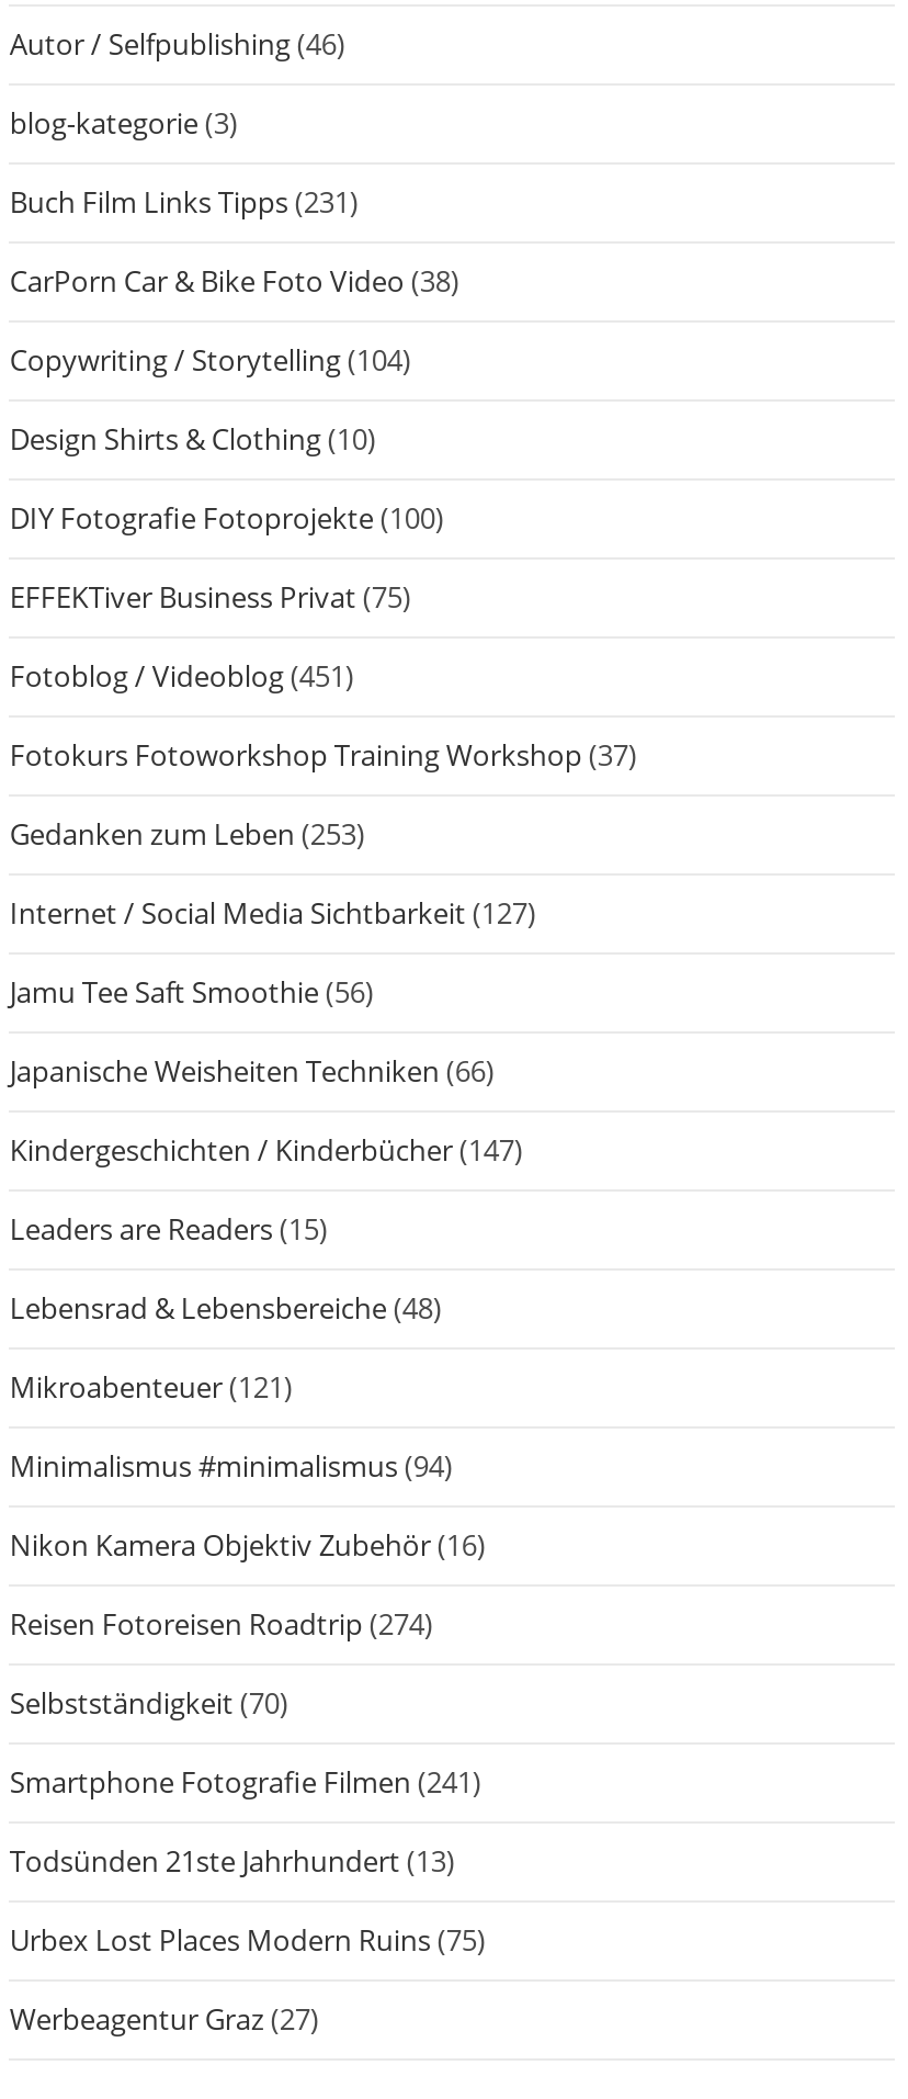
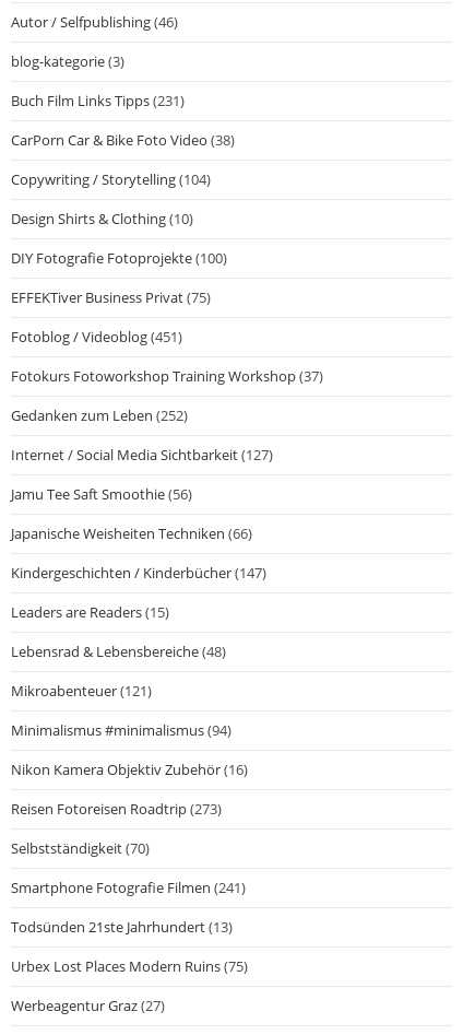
[10,813,365,853] Gedanken zum Leben (253) -> [11,405,188,425] Gedanken zum Leben (252)
[10,1603,433,1643] Reisen Fotoreisen Roadtrip (274) -> [11,799,222,818] Reisen Fotoreisen Roadtrip (273)

